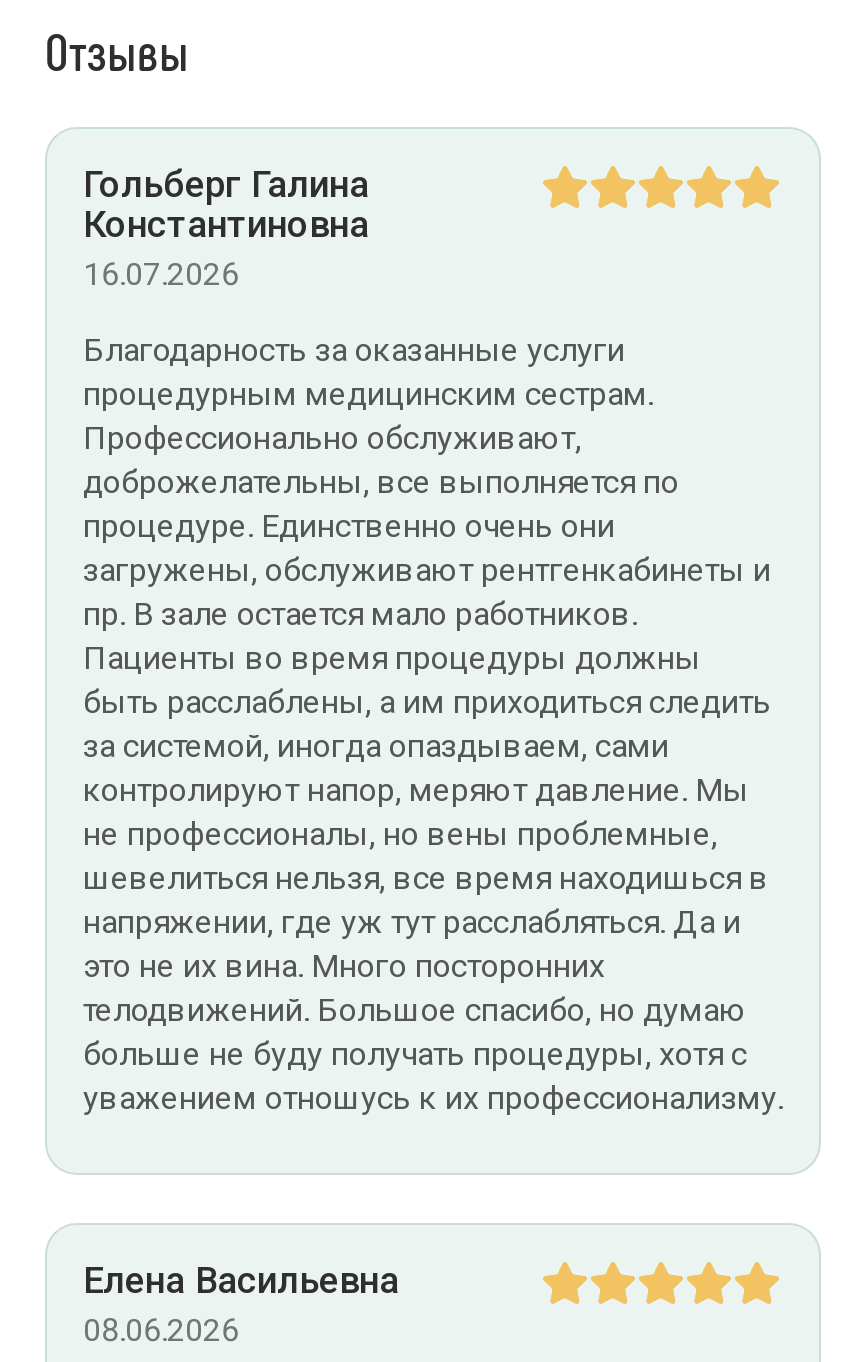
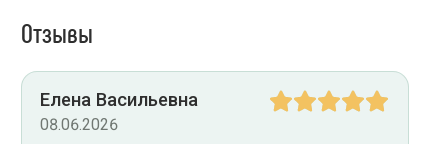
[83,163,783,1117] Гольберг Галина | Константиновна | 16.07.2026 | Благодарность за оказанные услуги | процедурным медицинским сестрам. | Профессионально обслуживают, | доброжелательны, все выполняется по | процедуре. Единственно очень они | загружены, обслуживают рентгенкабинеты и | пр. В зале остается мало работников. | Пациенты во время процедуры должны | быть расслаблены, а им приходиться следить | за системой, иногда опаздываем, сами | контролируют напор, меряют давление. Мы | не профессионалы, но вены проблемные, | шевелиться нельзя, все время находишься в | напряжении, где уж тут расслабляться. Да и | это не их вина. Много посторонних | телодвижений. Большое спасибо, но думаю | больше не буду получать процедуры, хотя с | уважением отношусь к их профессионализму. -> none

